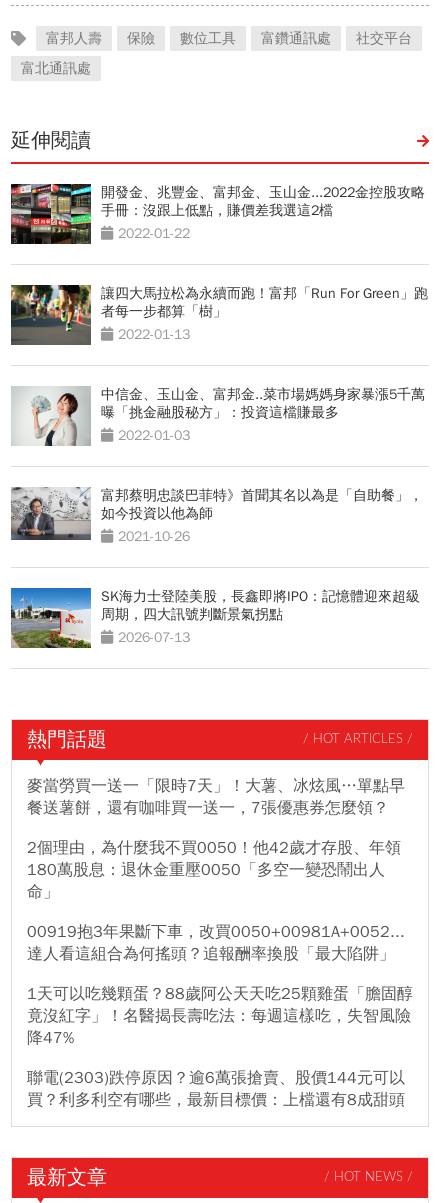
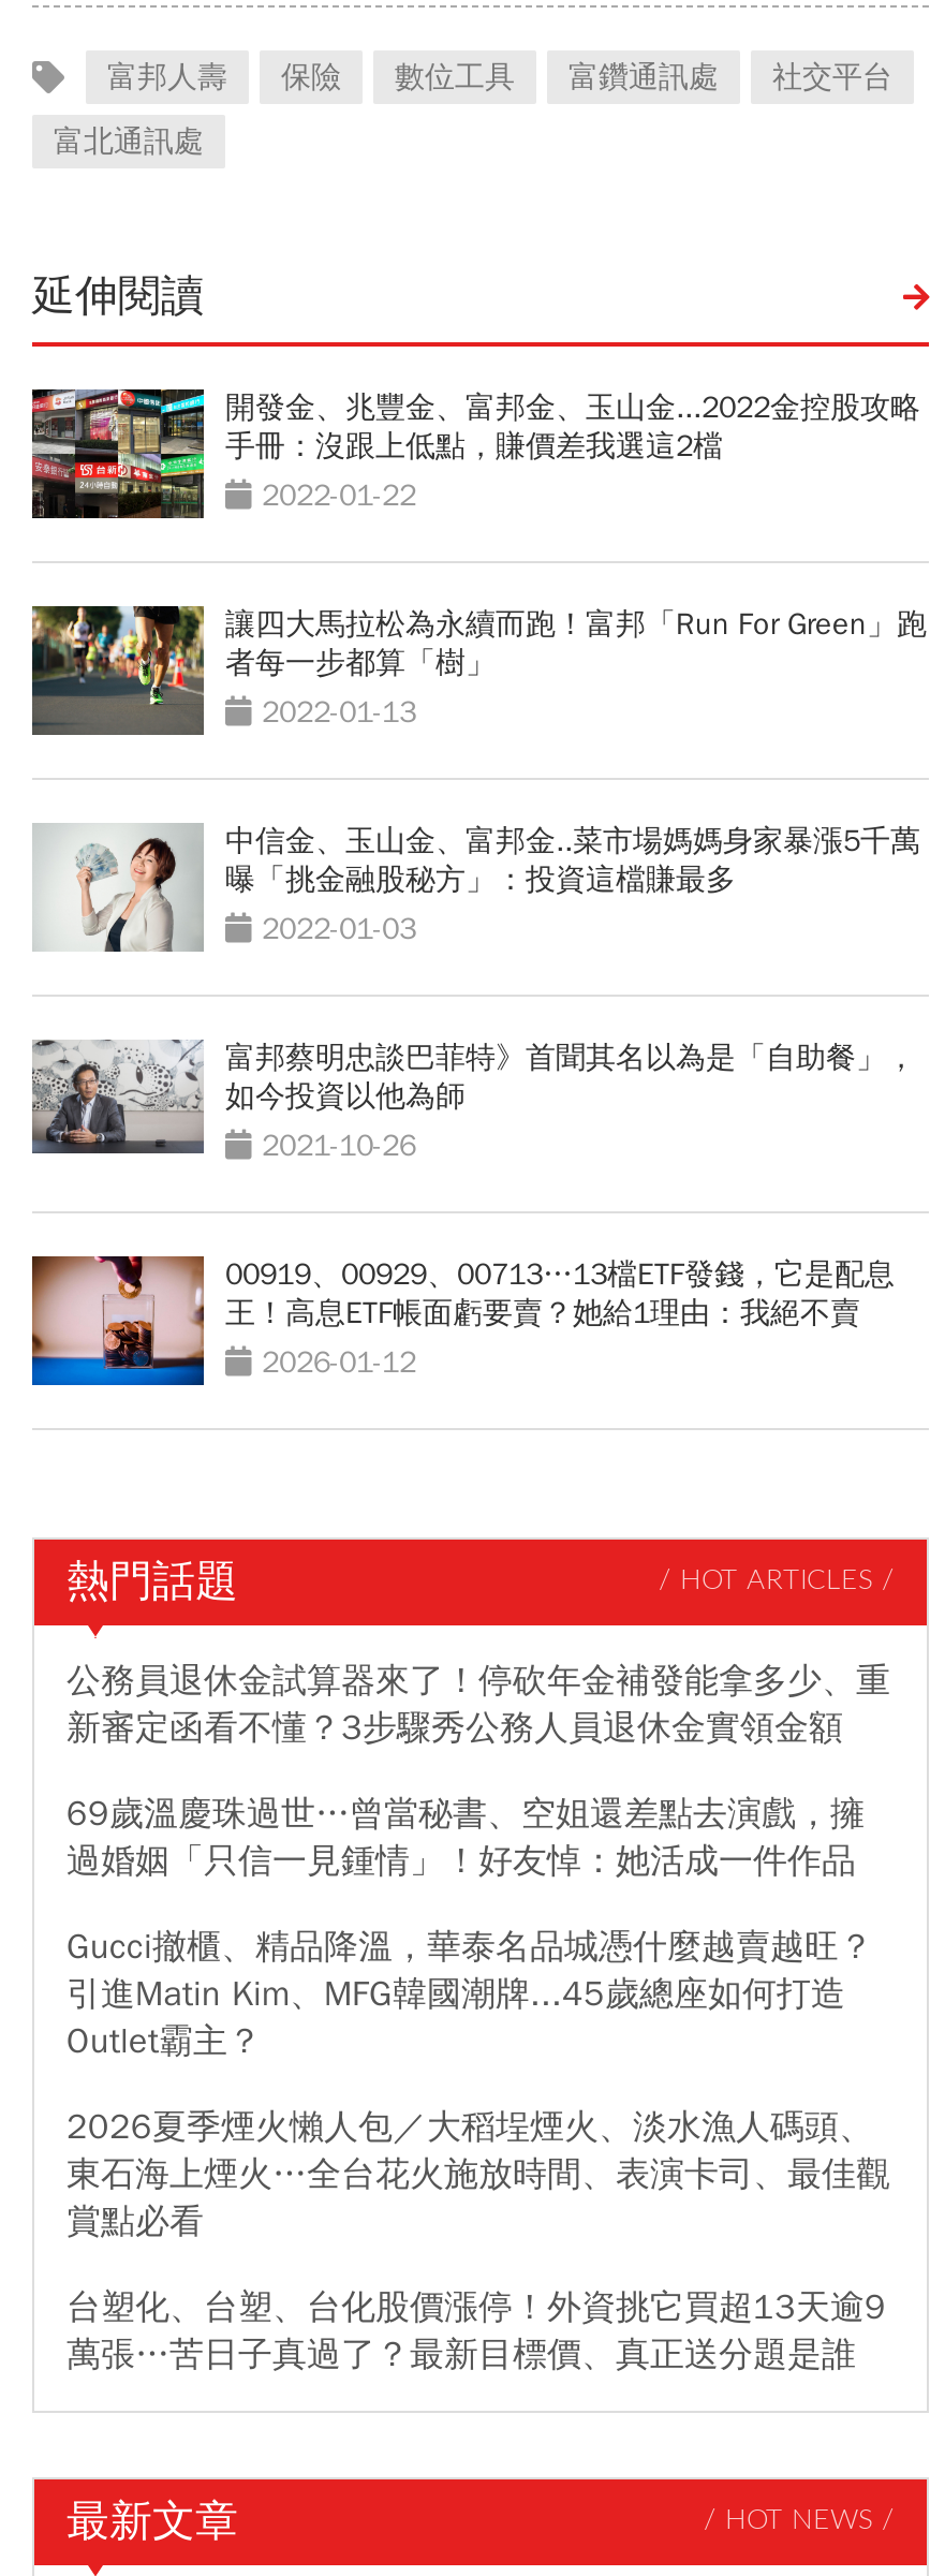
[10,587,420,649] [image] | SK海力士登陸美股，長鑫即將IPO：記憶體迎來超級 | 周期，四大訊號判斷景氣拐點 | 2026-07-13 -> [30,1254,895,1387] [image] | 00919、00929、00713…13檔ETF發錢，它是配息 | 王！高息ETF帳面虧要賣？她給1理由：我絕不賣 | 2026-01-12
[27,776,405,818] 麥當勞買一送一「限時7天」！大薯、冰炫風…單點早 | 餐送薯餅，還有咖啡買一送一，7張優惠券怎麼領？ -> [67,1659,890,1749] 公務員退休金試算器來了！停砍年金補發能拿多少、重 | 新審定函看不懂？3步驟秀公務人員退休金實領金額
[27,838,401,902] 2個理由，為什麼我不買0050！他42歲才存股、年領 | 180萬股息：退休金重壓0050「多空一變恐鬧出人 | 命」 -> [67,1792,865,1882] 69歲溫慶珠過世…曾當秘書、空姐還差點去演戲，擁 | 過婚姻「只信一見鍾情」！好友悼：她活成一件作品
[27,922,405,964] 00919抱3年果斷下車，改買0050+00981A+0052... | 達人看這組合為何搖頭？追報酬率換股「最大陷阱」 -> [67,1925,873,2062] Gucci撤櫃、精品降溫，華泰名品城憑什麼越賣越旺？ | 引進Matin Kim、MFG韓國潮牌...45歲總座如何打造 | Outlet霸主？
[27,984,413,1048] 1天可以吃幾顆蛋？88歲阿公天天吃25顆雞蛋「膽固醇 | 竟沒紅字」！名醫揭長壽吃法：每週這樣吃，失智風險 | 降47% -> [67,2105,890,2243] 2026夏季煙火懶人包／大稻埕煙火、淡水漁人碼頭、 | 東石海上煙火…全台花火施放時間、表演卡司、最佳觀 | 賞點必看
[27,1068,405,1110] 聯電(2303)跌停原因？逾6萬張搶賣、股價144元可以 | 買？利多利空有哪些，最新目標價：上檔還有8成甜頭 -> [67,2285,886,2376] 台塑化、台塑、台化股價漲停！外資挑它買超13天逾9 | 萬張…苦日子真過了？最新目標價、真正送分題是誰

